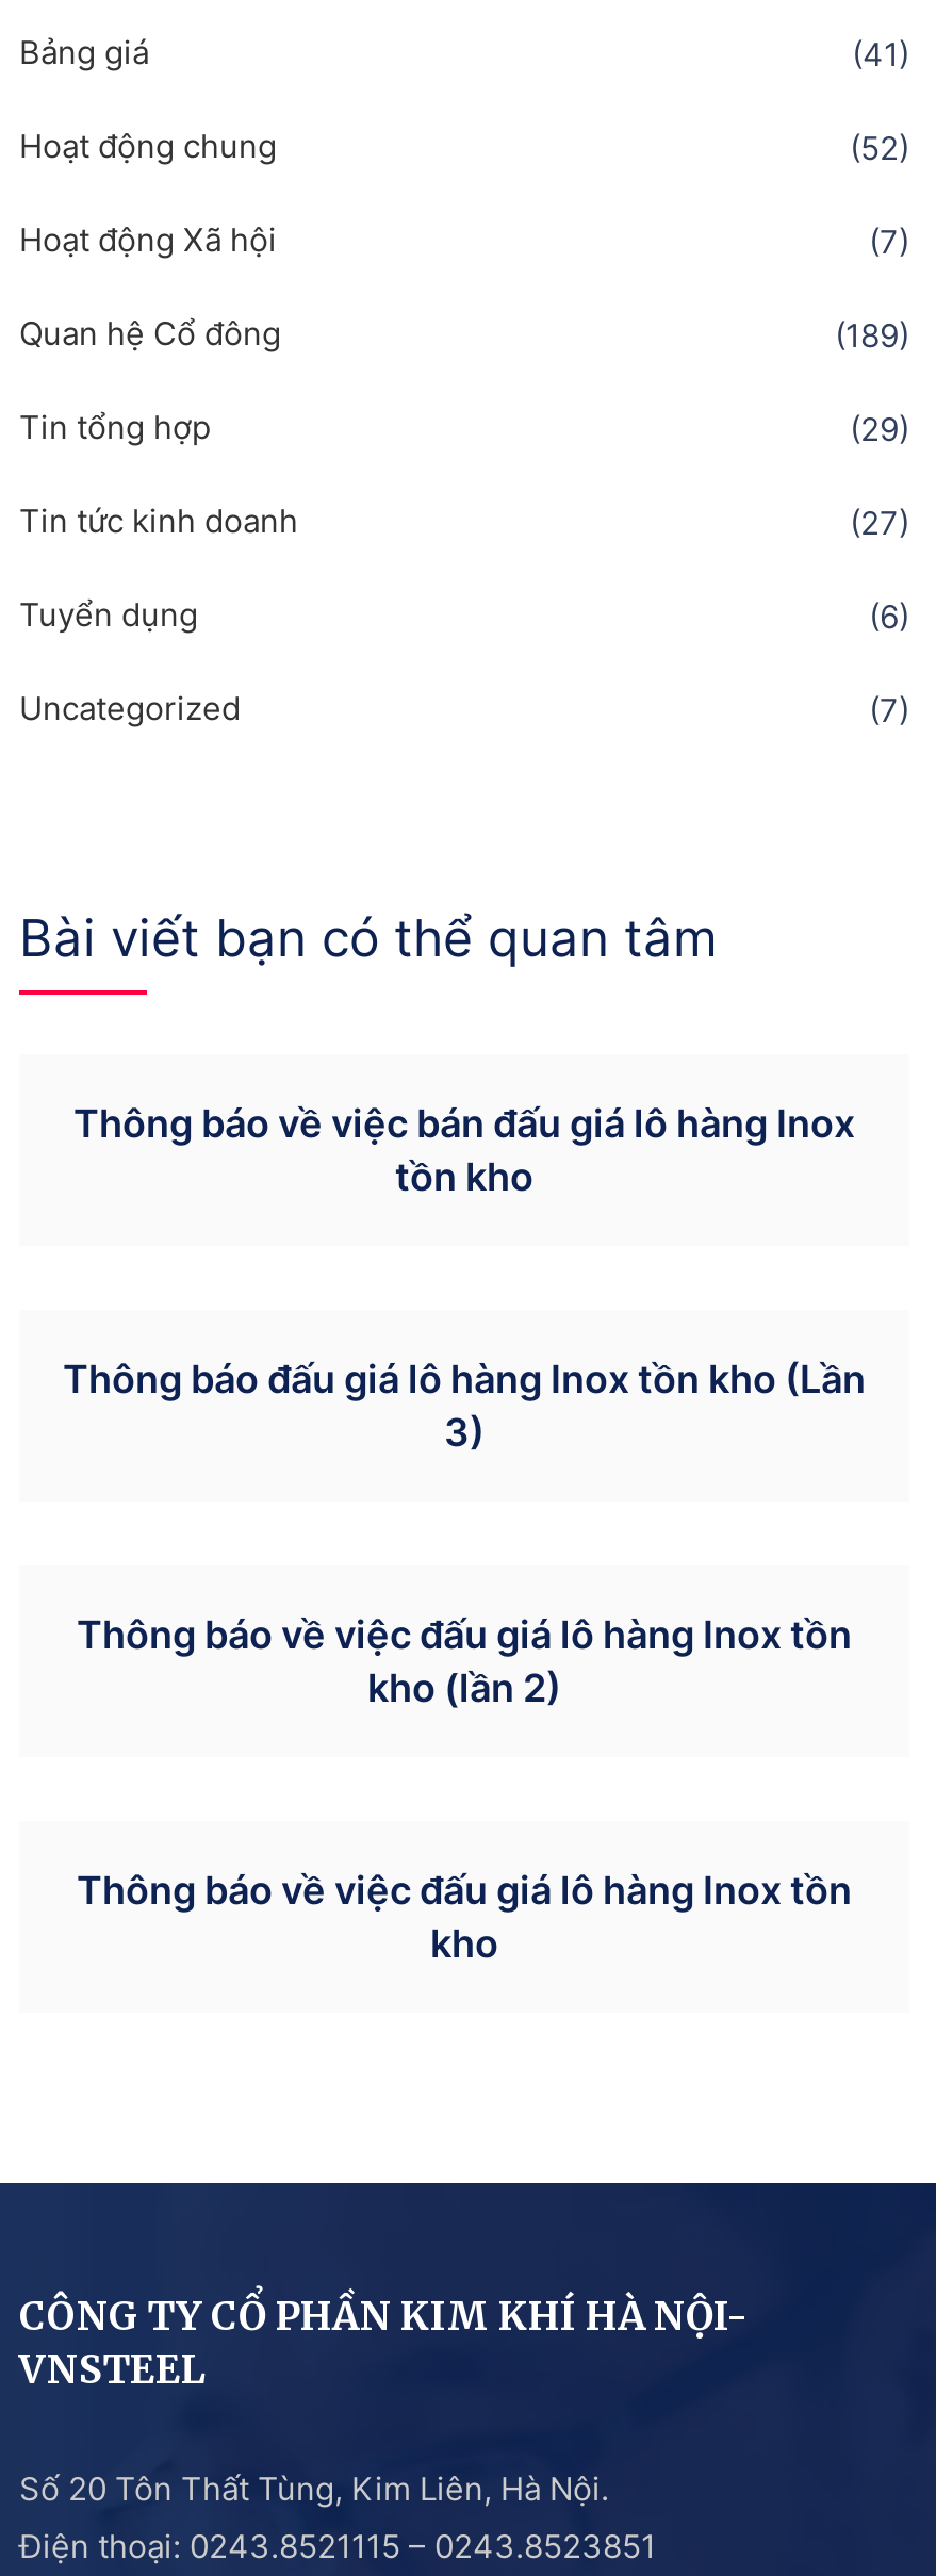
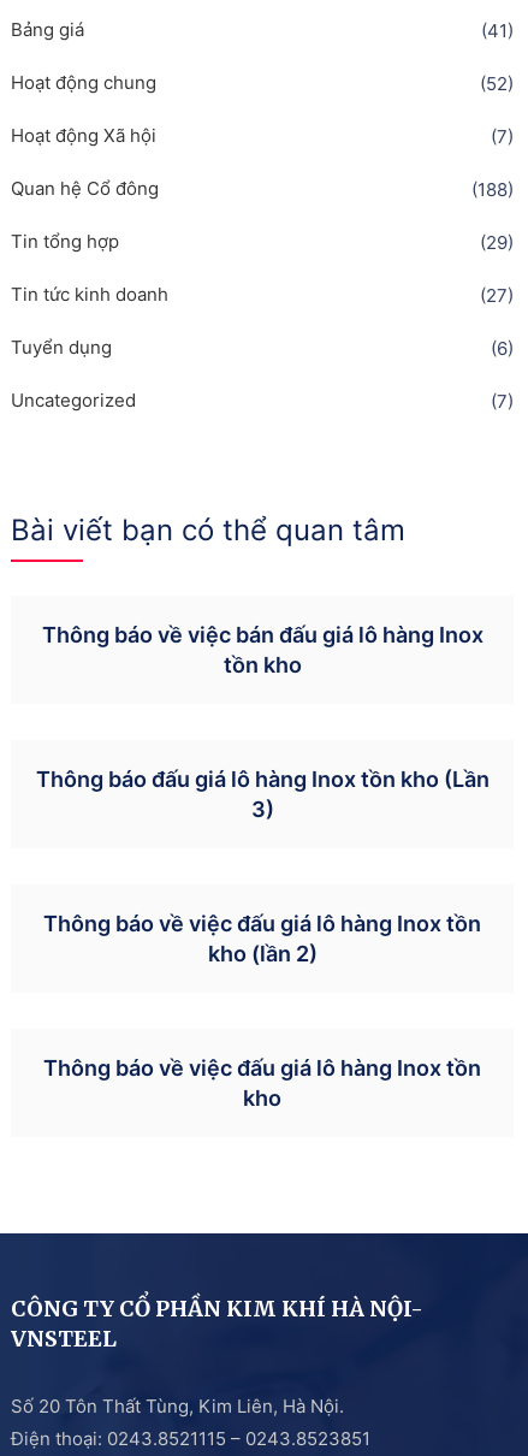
[835,315,909,356] (189) -> [471,178,514,201] (188)

